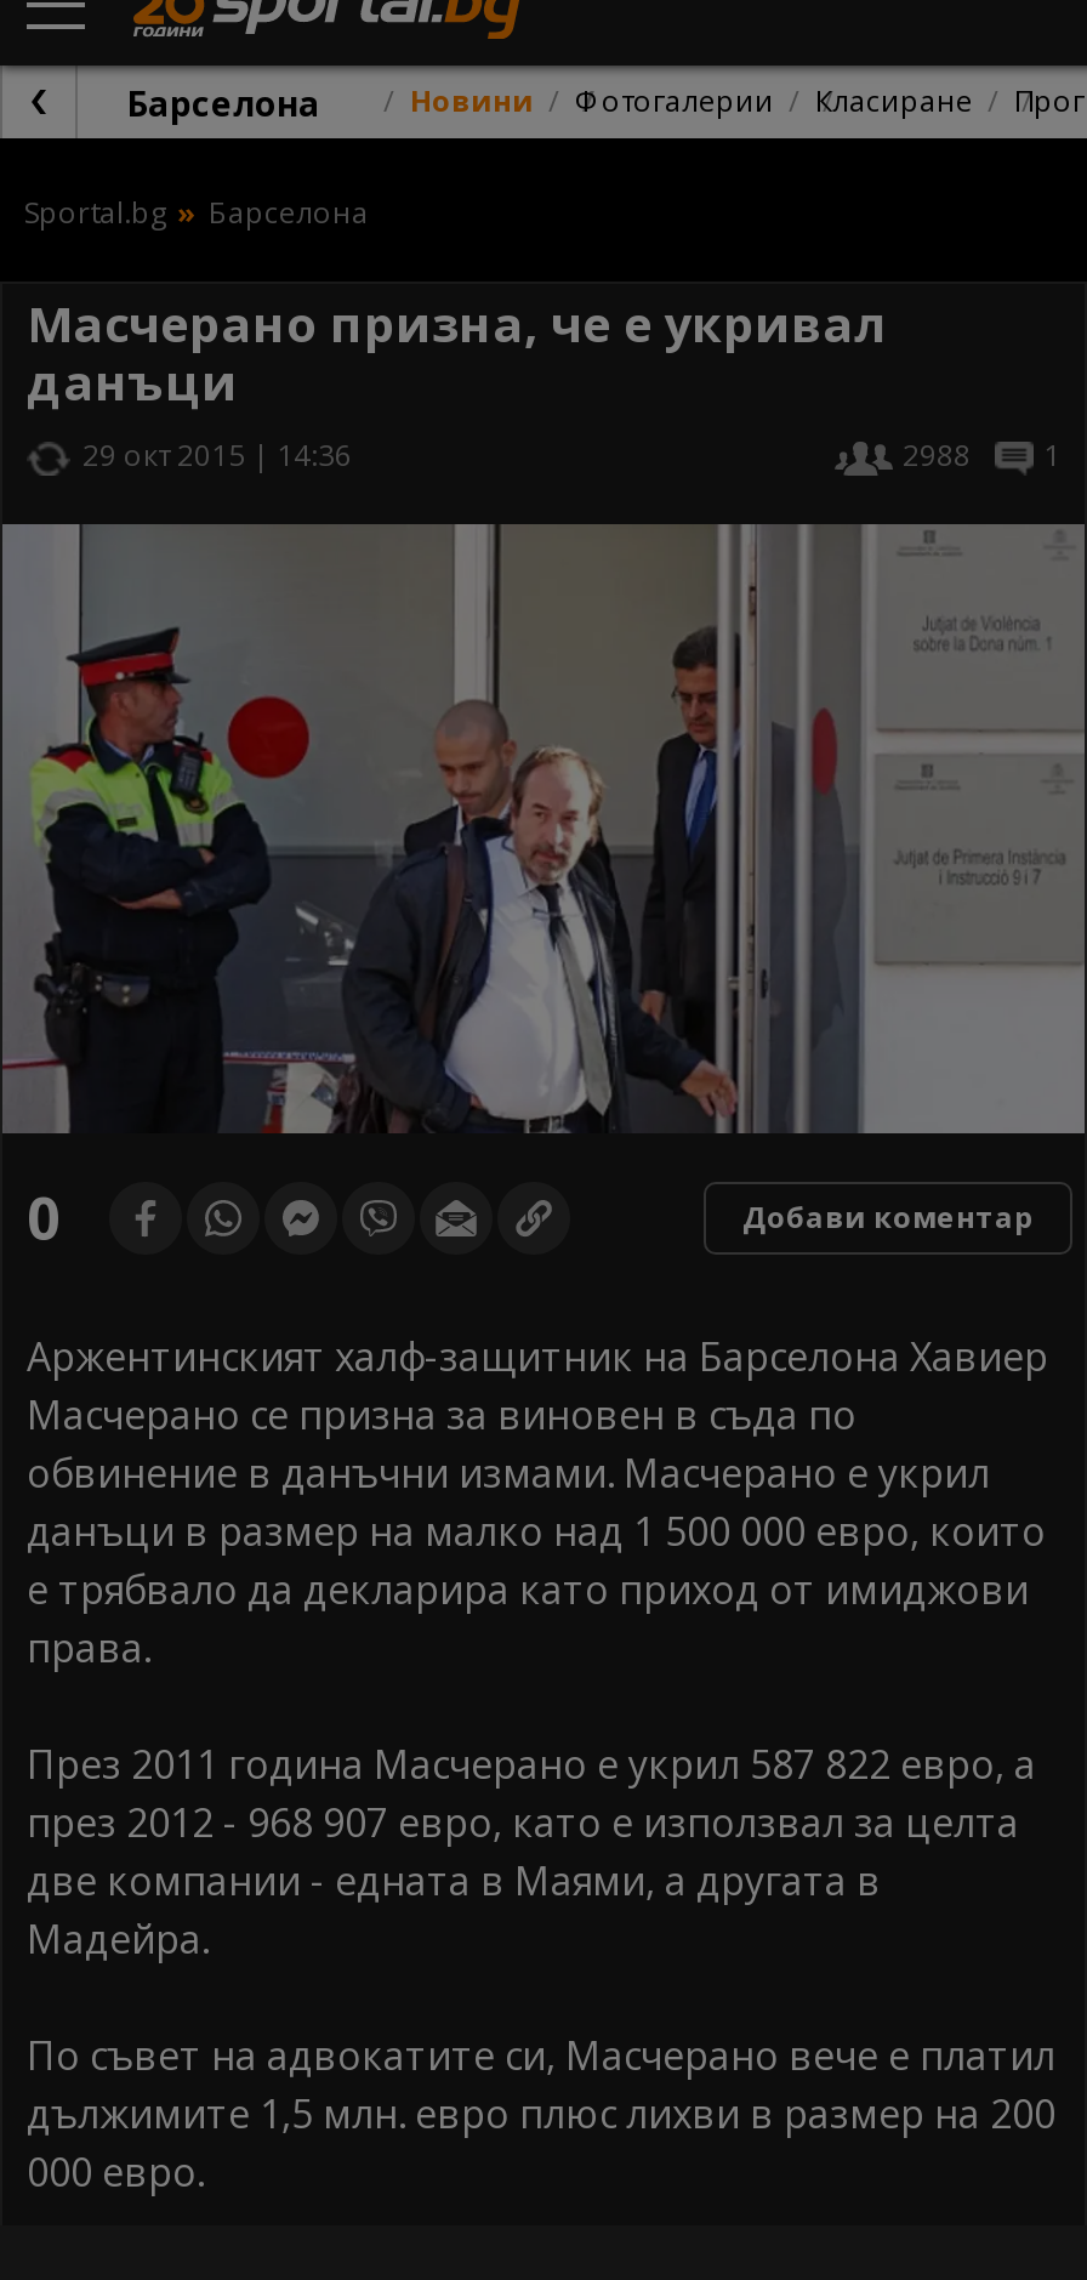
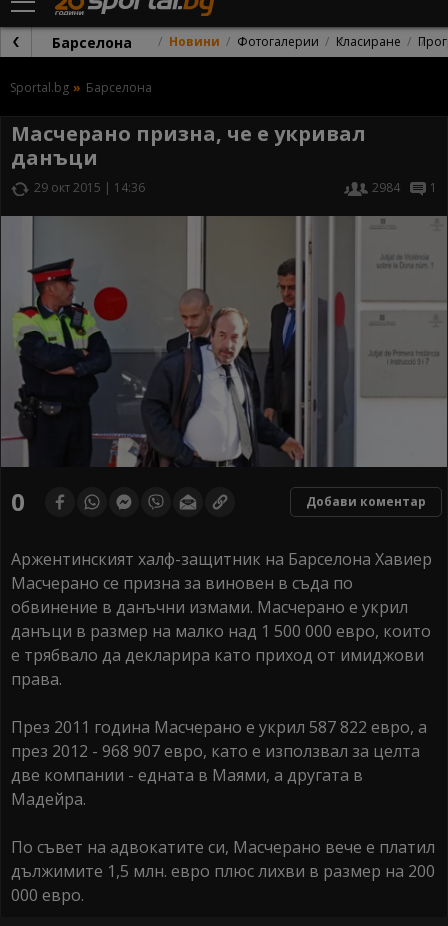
[903,434,1060,476] 2988 1 -> [372,179,437,196] 2984 1

